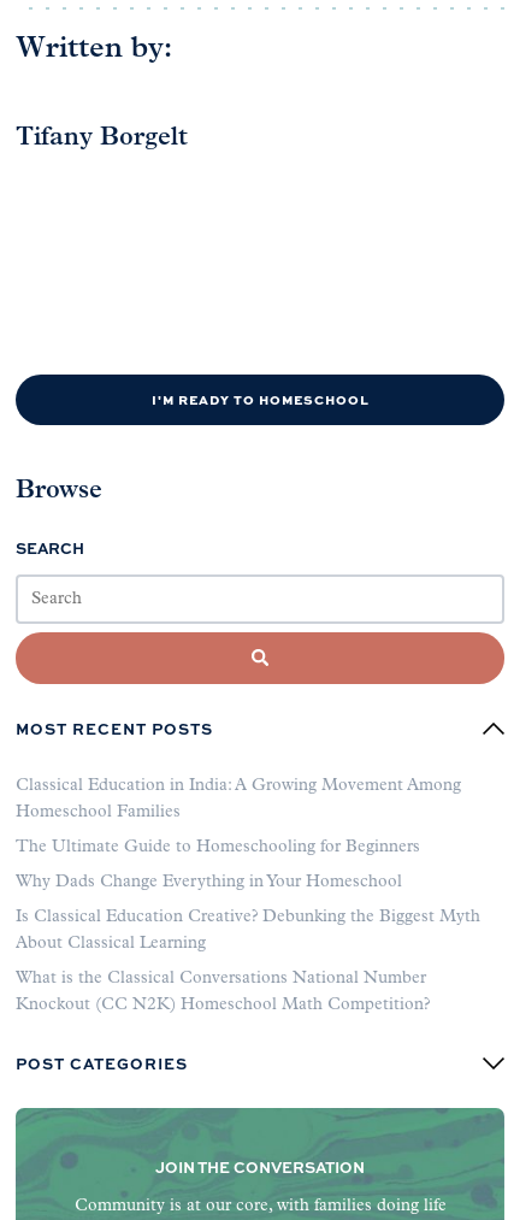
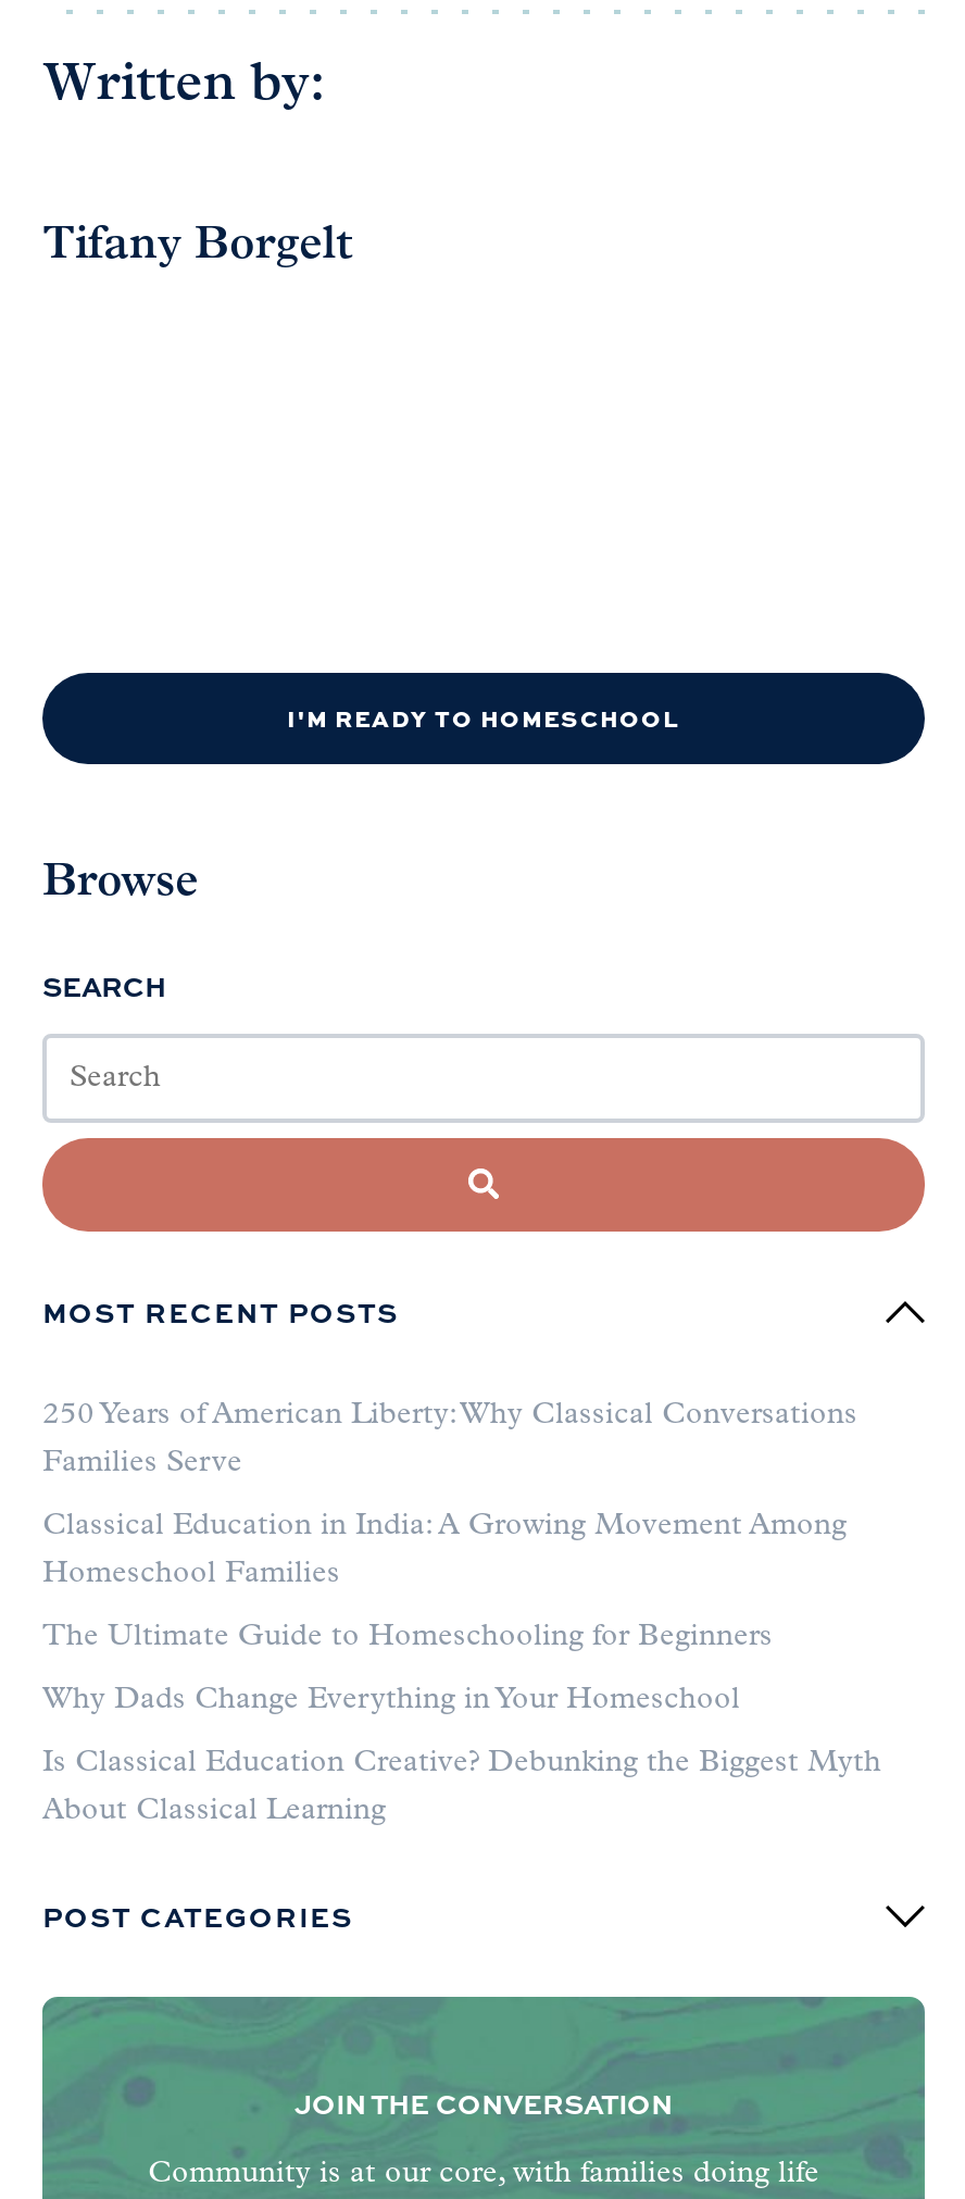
none -> [42,1399,857,1480] 250 Years of American Liberty: Why Classical Conversations | Families Serve
moved [16,777,480,953] -> [42,1510,881,1827]: Classical Education in India: A Growing Movement Among | Homeschool Families | The Ultimate Guide to Homeschooling for Beginners | Why Dads Change Everything in Your Homeschool | Is Classical Education Creative? Debunking the Biggest Myth | About Classical Learning
[16,970,430,1014] What is the Classical Conversations National Number | Knockout (CC N2K) Homeschool Math Competition? -> none

